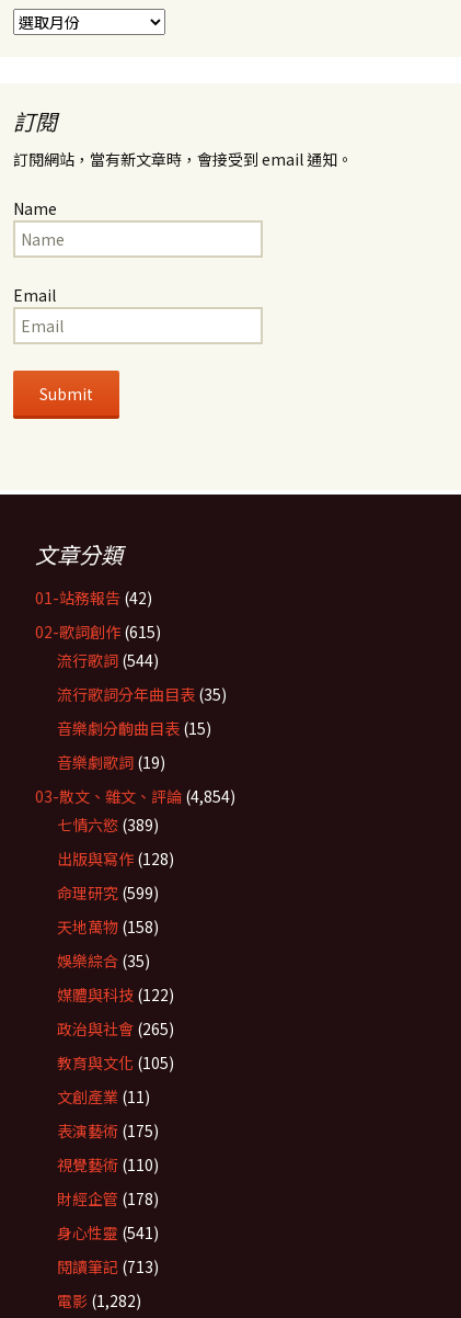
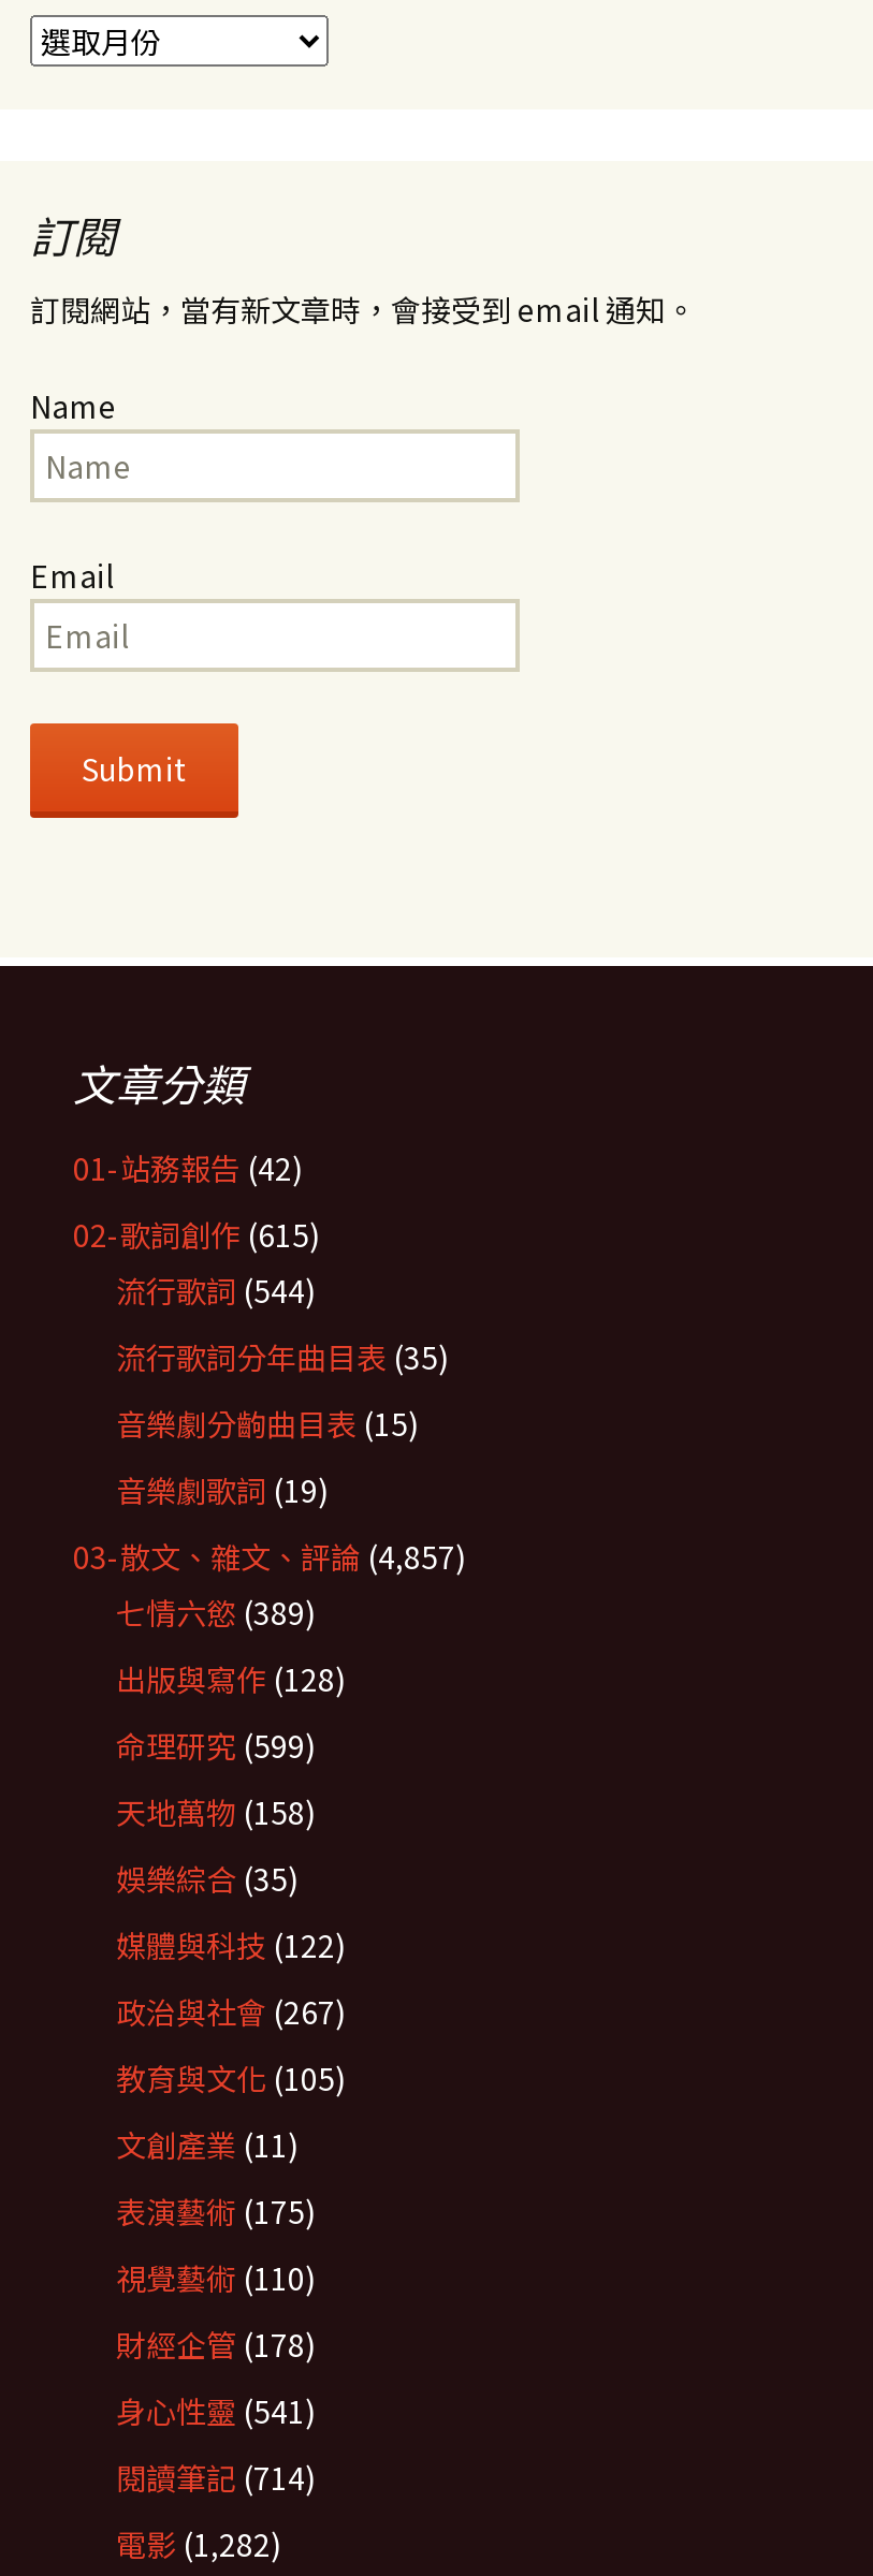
[35,785,235,806] 03-散文、雜文、評論(4,854) -> [73,1534,466,1577] 03-散文、雜文、評論(4,857)
[57,1017,174,1039] 政治與社會(265) -> [116,1989,346,2032] 政治與社會(267)
[57,1255,159,1277] 閱讀筆記(713) -> [116,2455,316,2498] 閱讀筆記(714)

